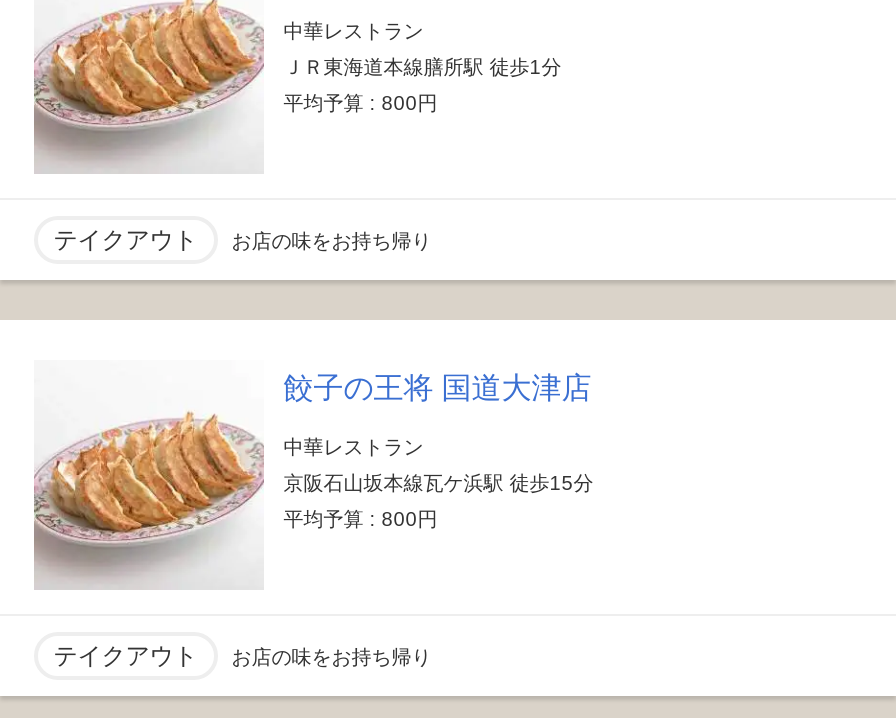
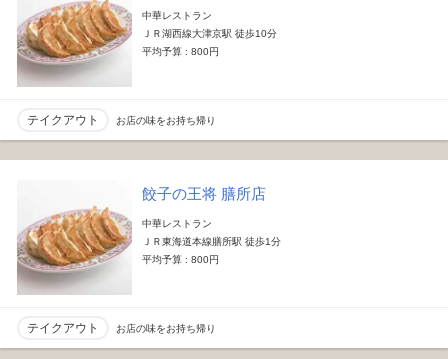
none -> [142,28,277,39] ＪＲ湖西線大津京駅 徒歩10分
moved [284,56,562,78] -> [142,236,281,247]: ＪＲ東海道本線膳所駅 徒歩1分
[284,370,592,404] 餃子の王将 国道大津店 -> [142,185,266,202] 餃子の王将 膳所店
[284,472,594,494] 京阪石山坂本線瓦ケ浜駅 徒歩15分 -> none

